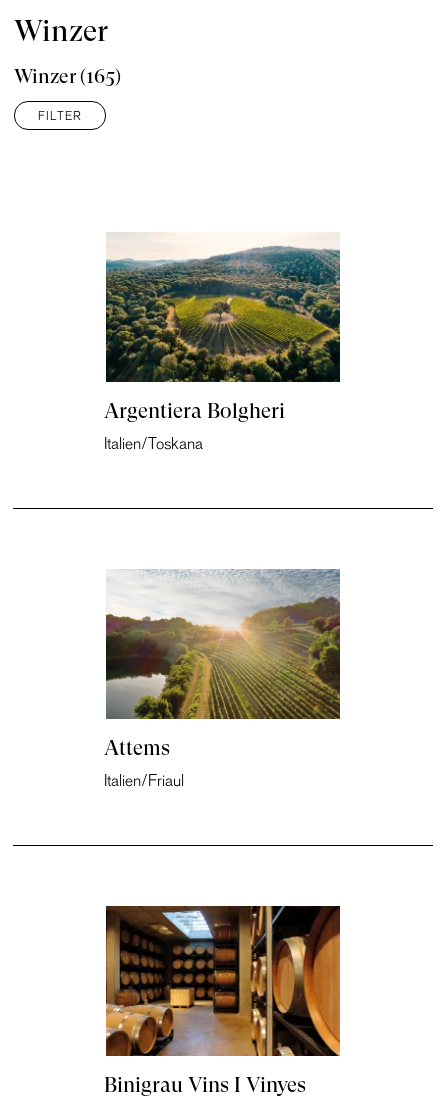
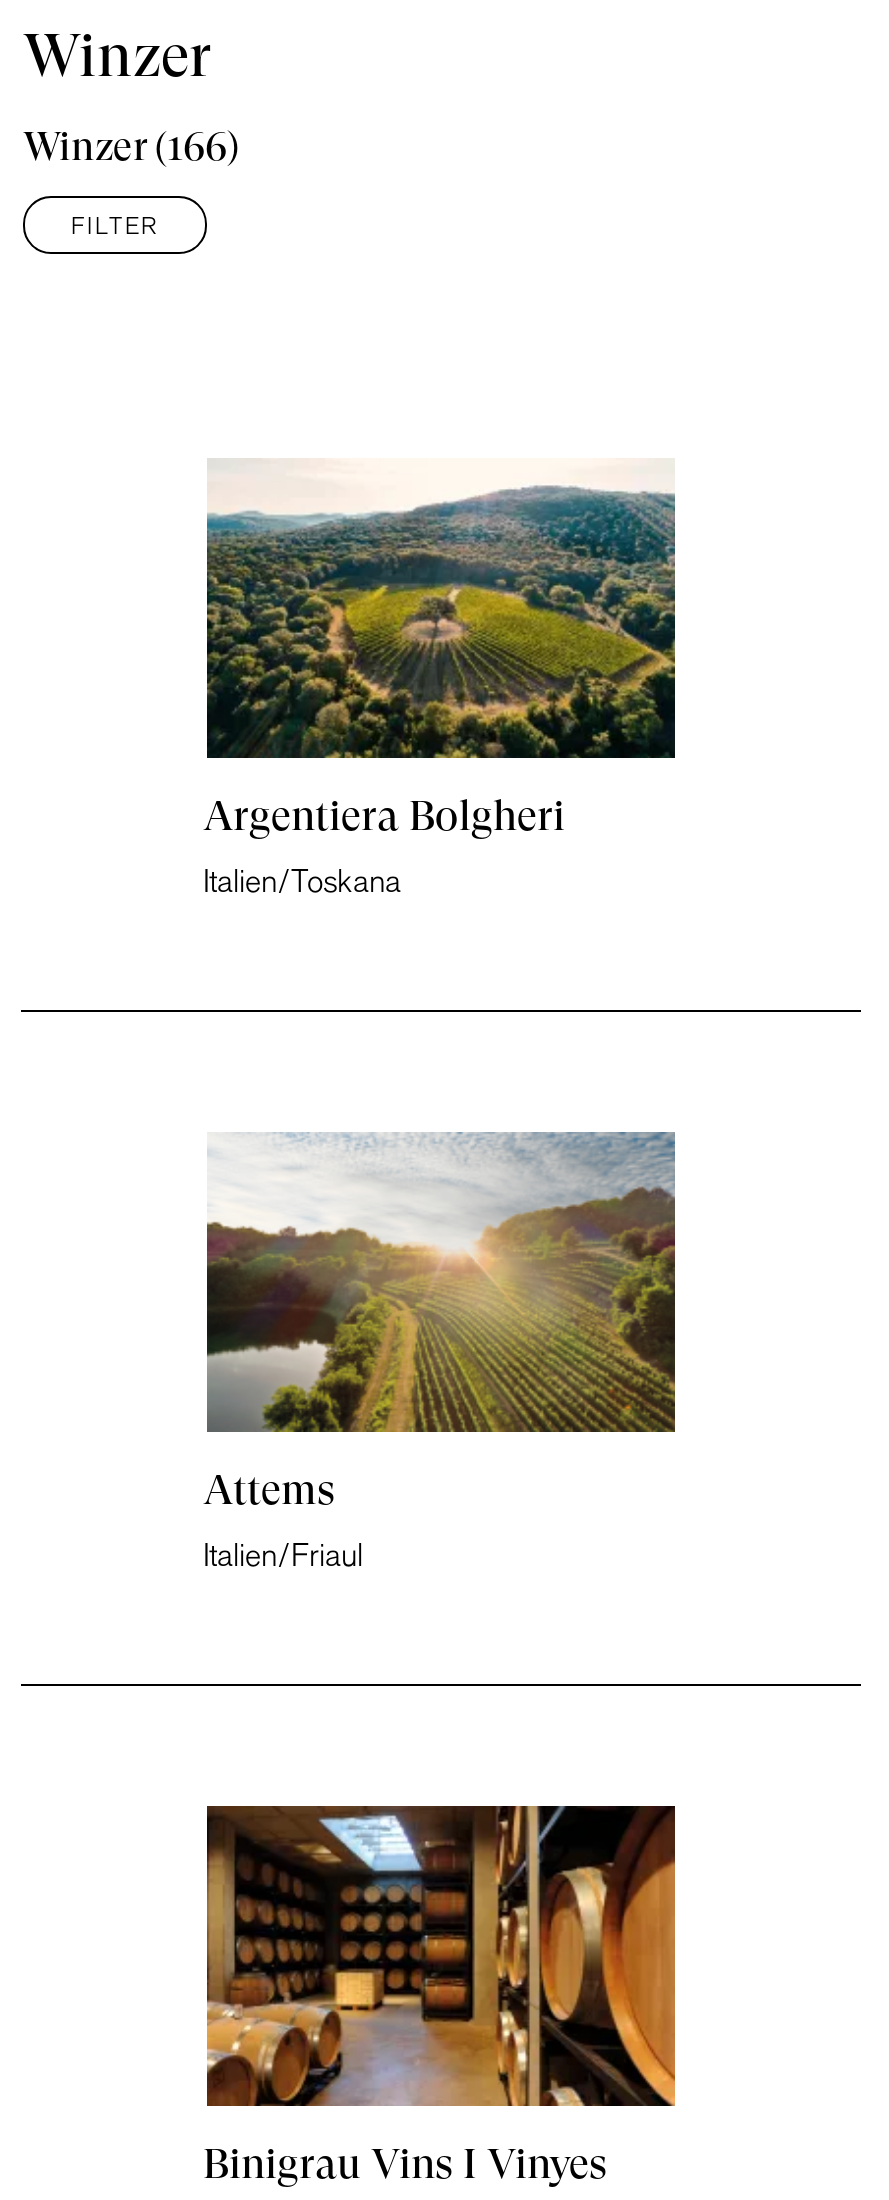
[14,65,121,88] Winzer (165) -> [23,124,239,170] Winzer (166)

